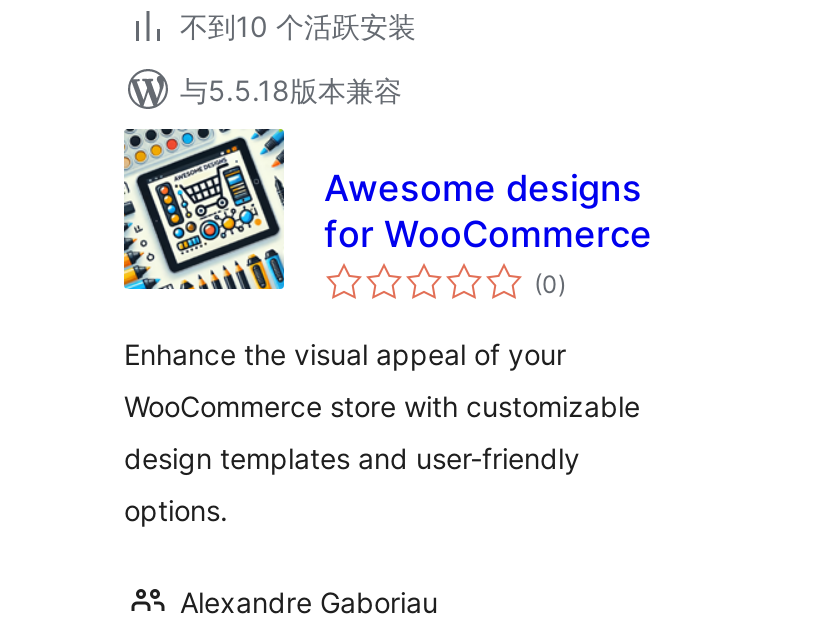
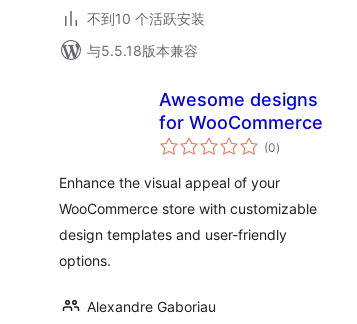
[122,127,286,291] [image] -> none

